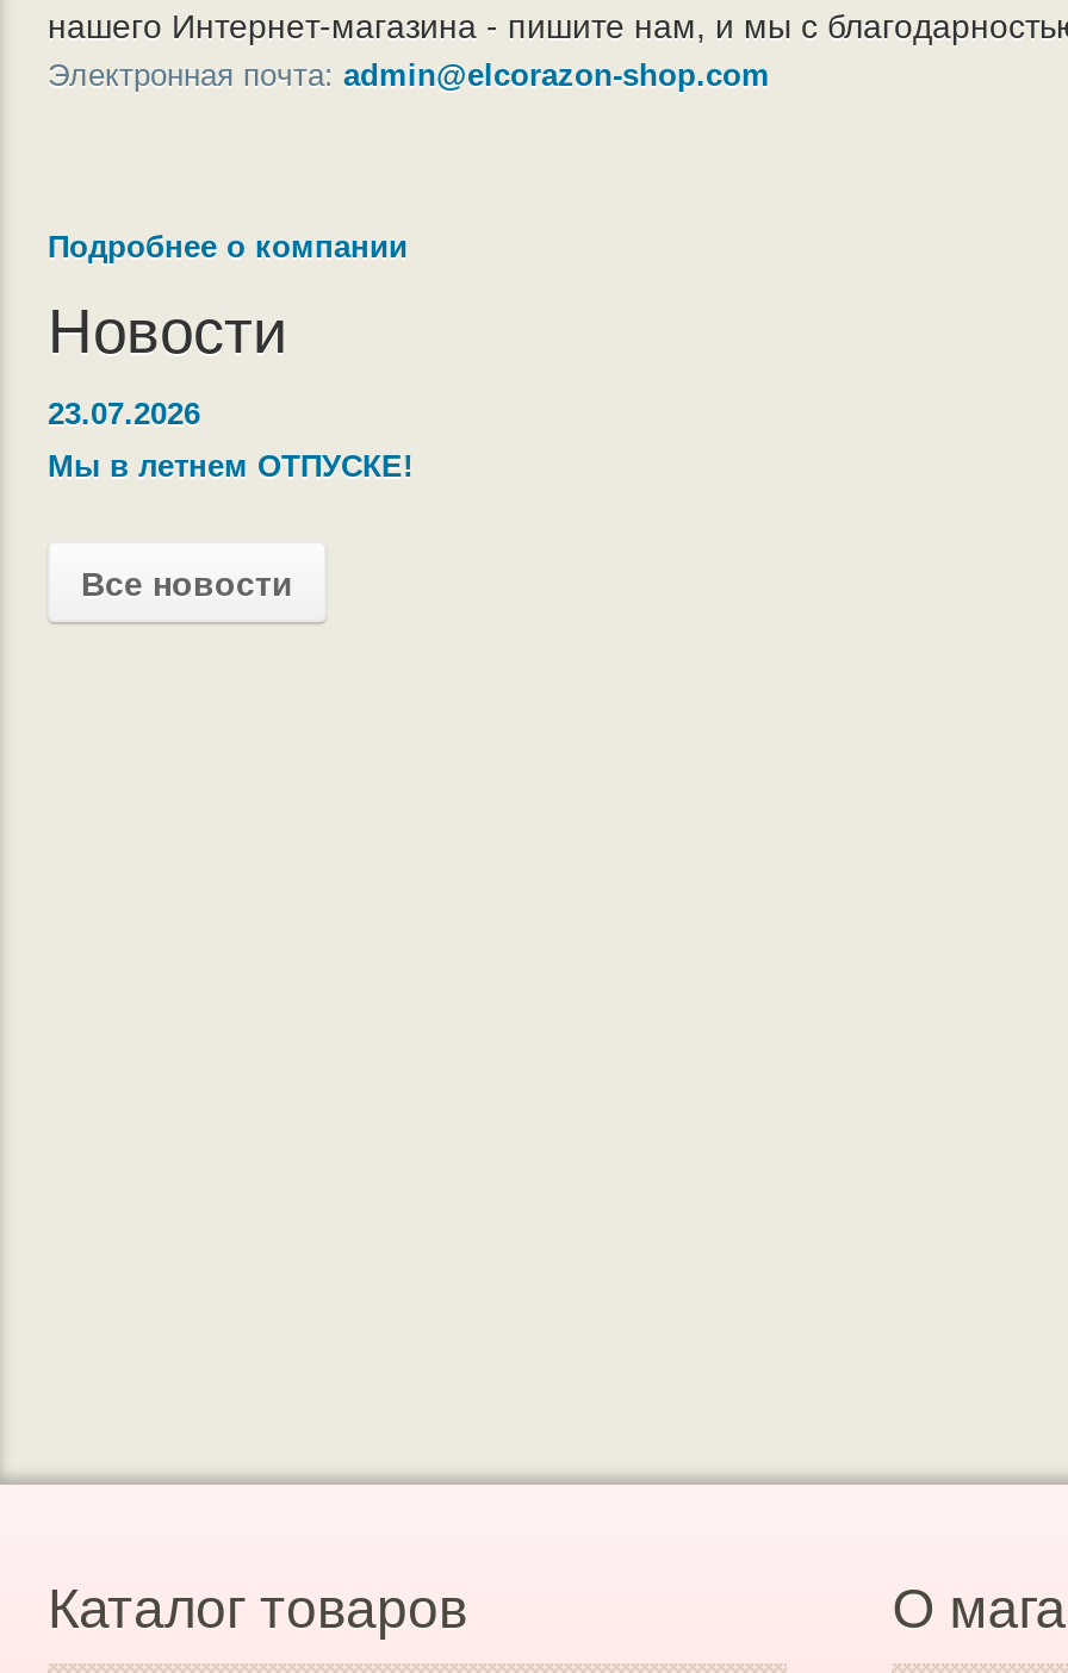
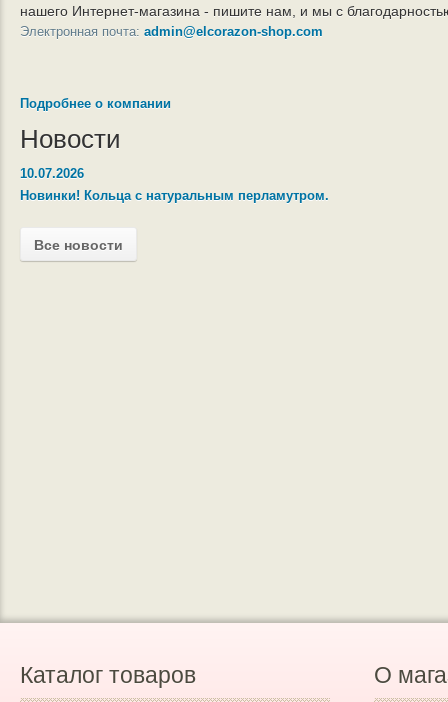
[48,395,200,431] 23.07.2026 -> [20,166,84,181] 10.07.2026
[48,448,412,483] Мы в летнем ОТПУСКЕ! -> [20,188,329,203] Новинки! Кольца с натуральным перламутром.

